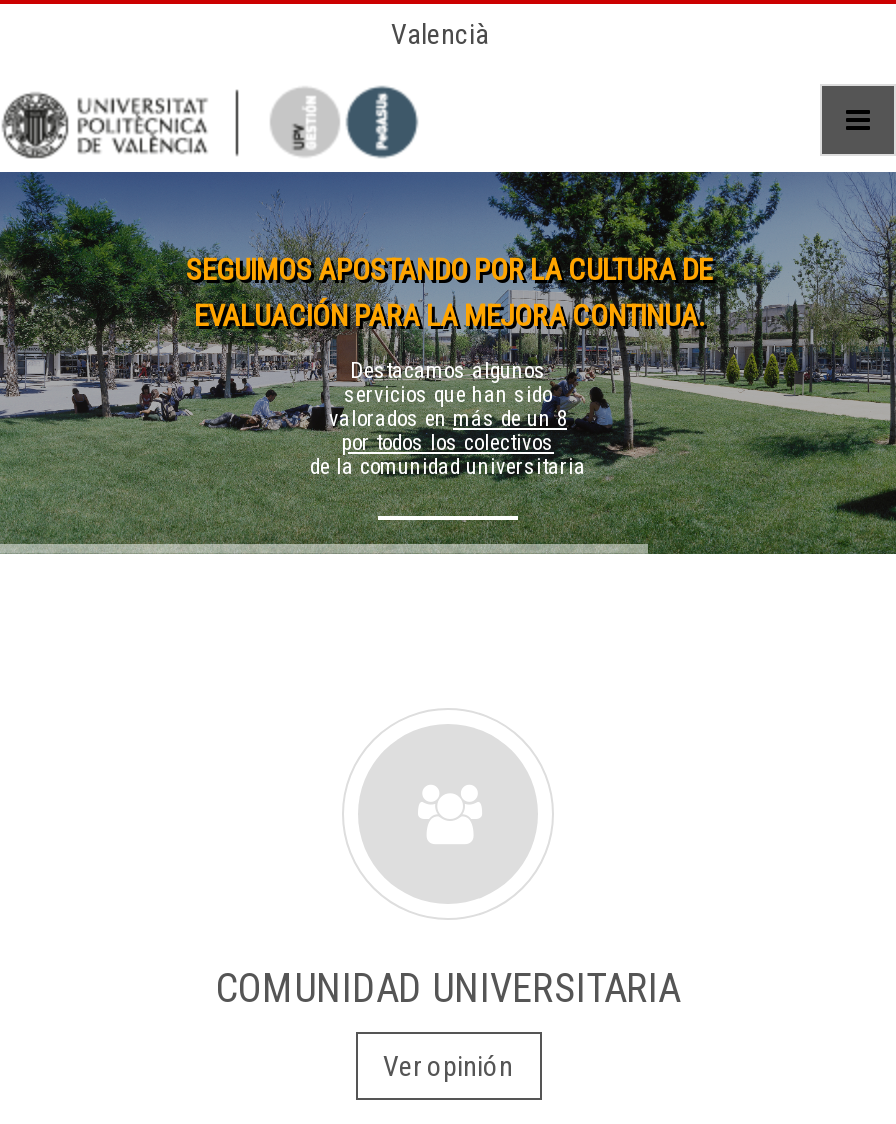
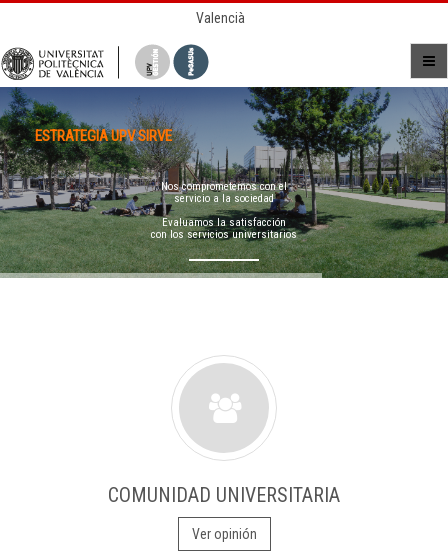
[185,252,711,479] SEGUIMOS APOSTANDO POR LA CULTURA DE | EVALUACIÓN PARA LA MEJORA CONTINUA. | Destacamos algunos | servicios que han sido | valorados en más de un 8 | por todos los colectivos | de la comunidad universitaria -> [34,127,297,241] ESTRATEGIA UPV SIRVE | Nos comprometemos con el | servicio a la sociedad | Evaluamos la satisfacción | con los servicios universitarios

